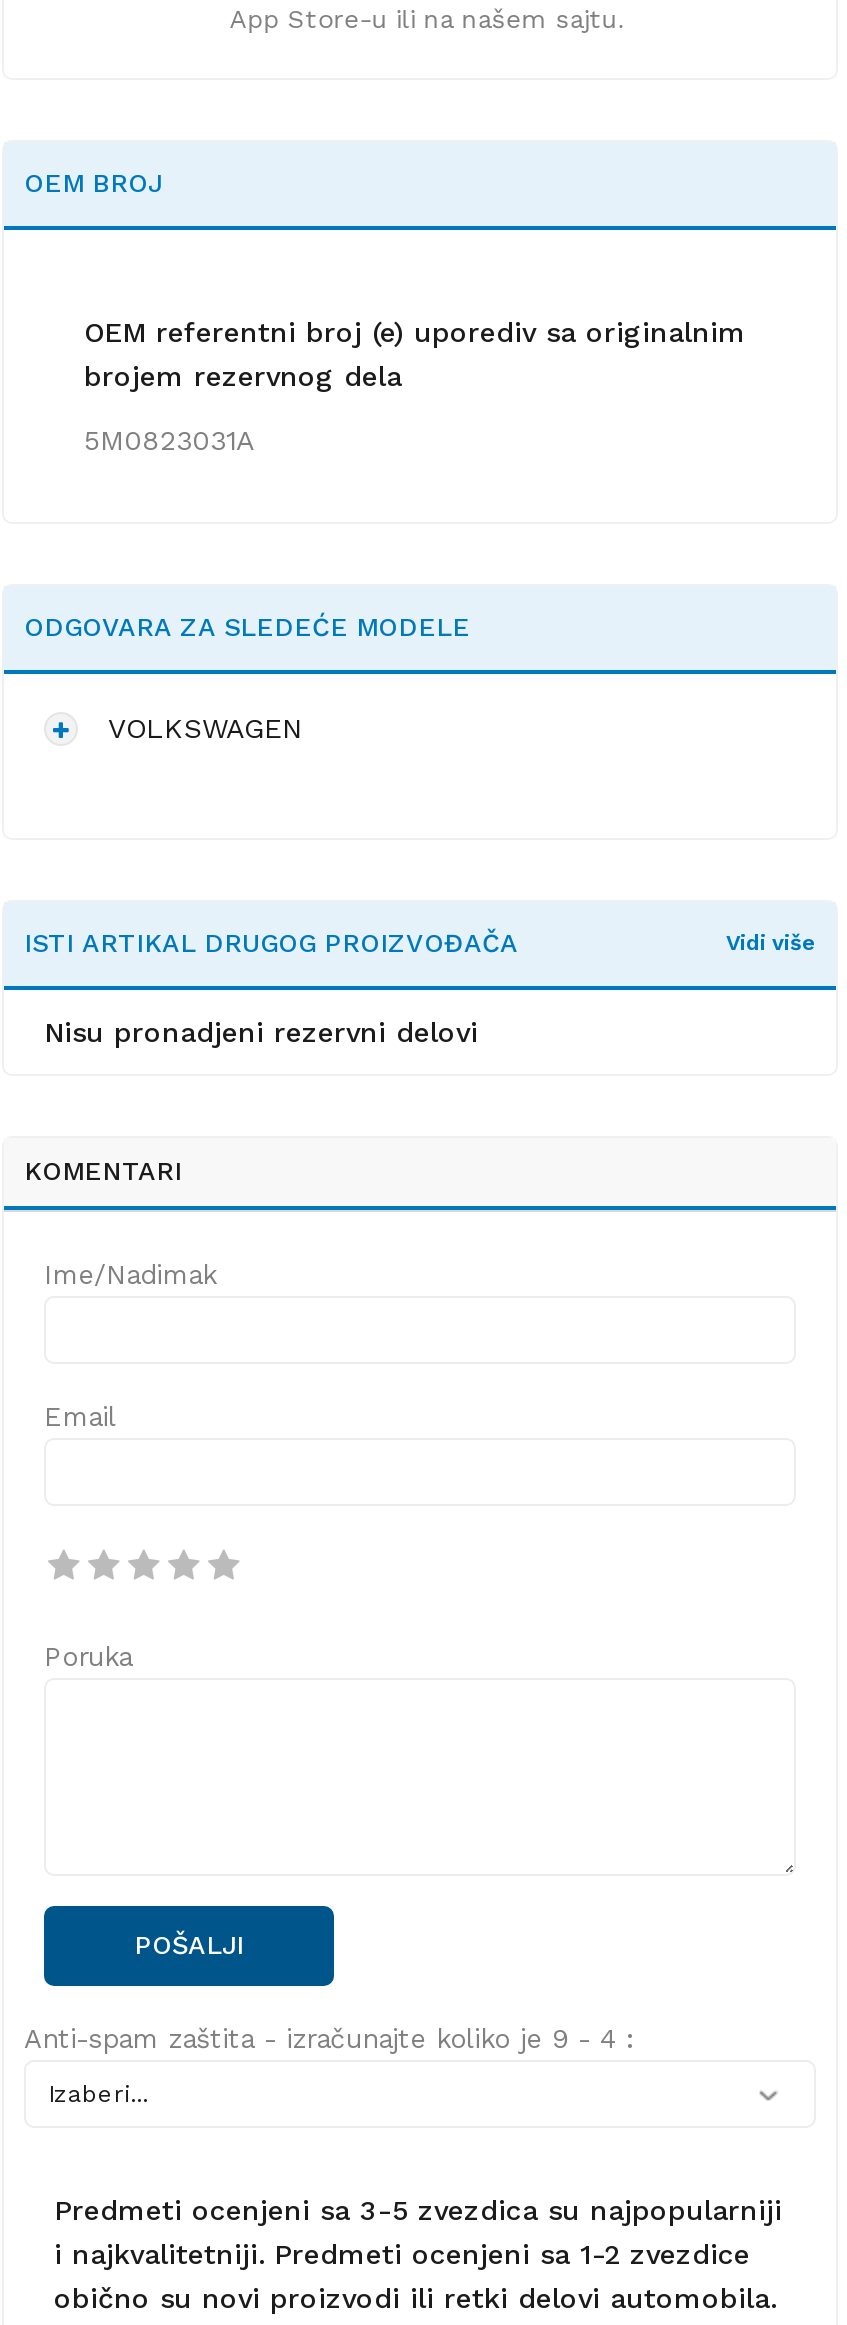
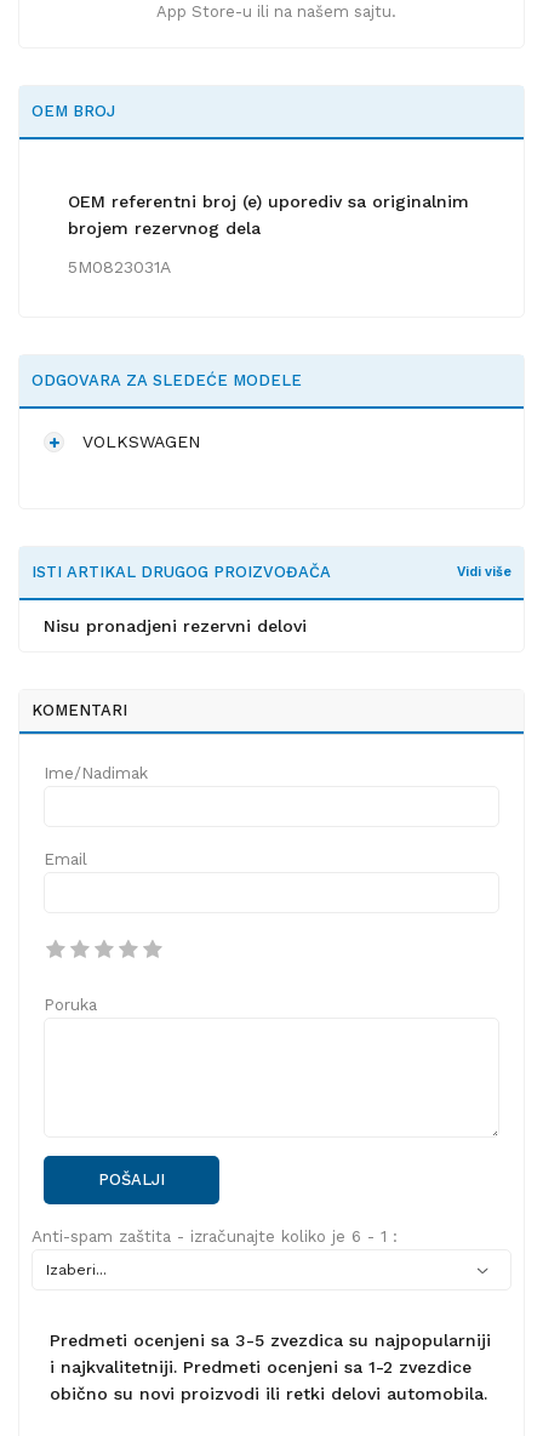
[24,2023,634,2055] Anti-spam zaštita - izračunajte koliko je 9 - 4 : -> [32,1227,398,1246] Anti-spam zaštita - izračunajte koliko je 6 - 1 :

